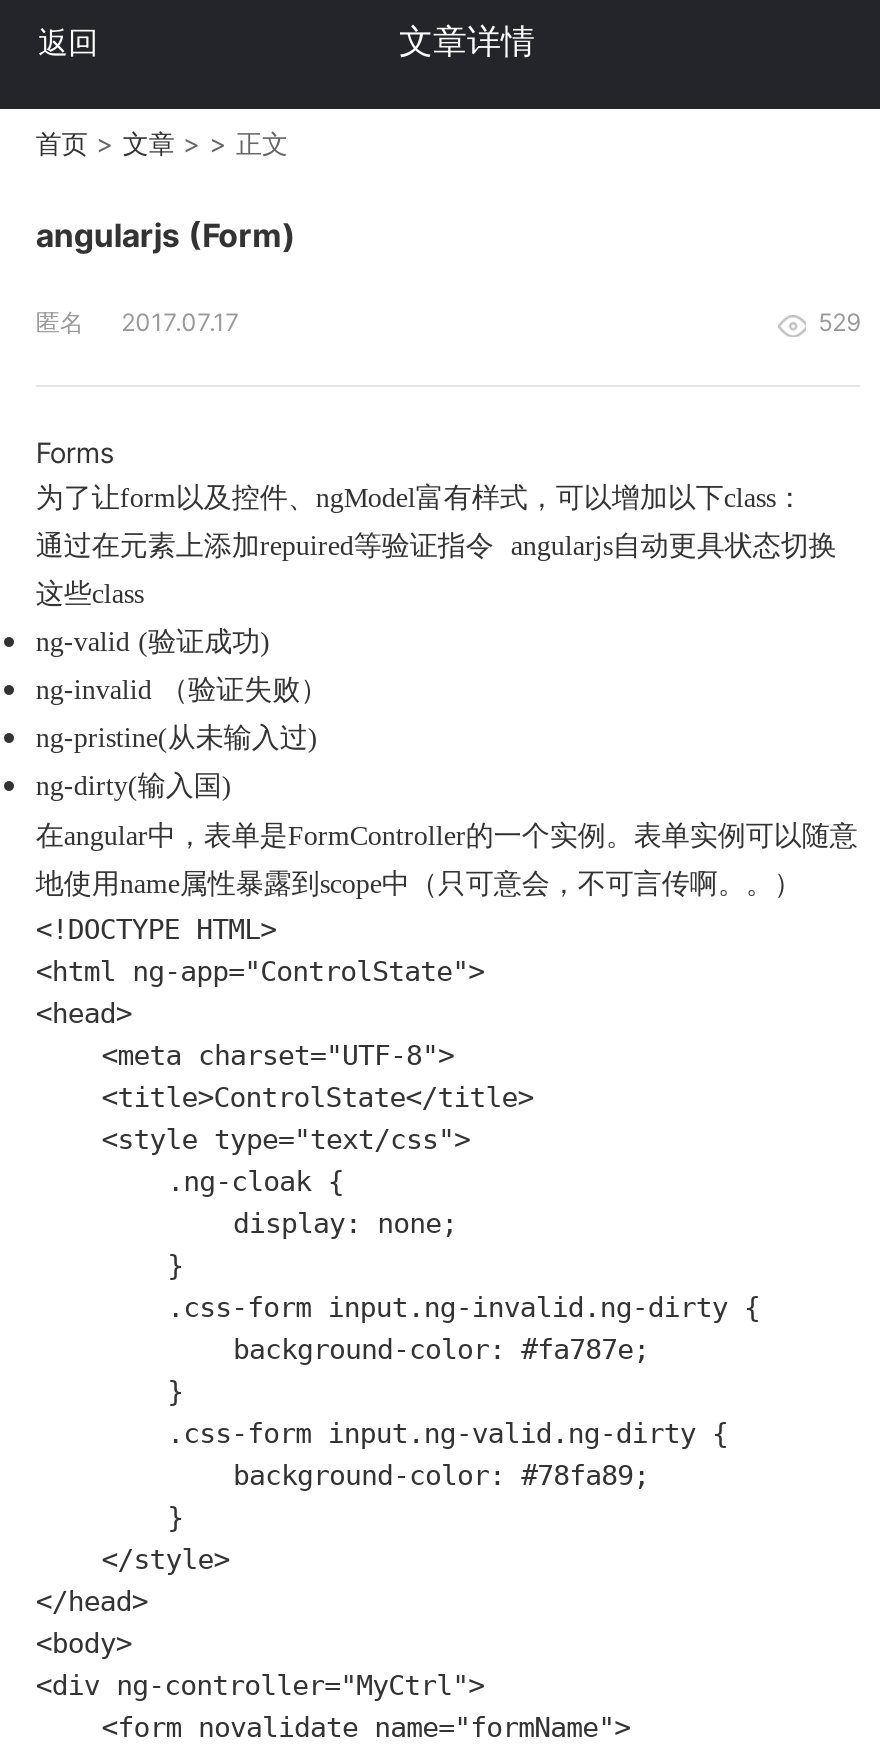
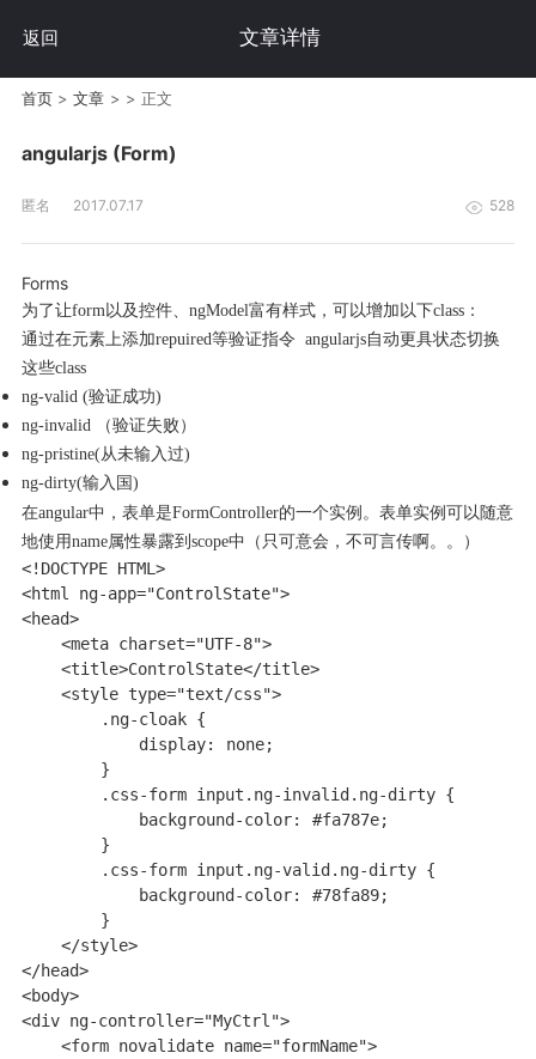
[818,308,860,338] 529 -> [489,197,515,215] 528

